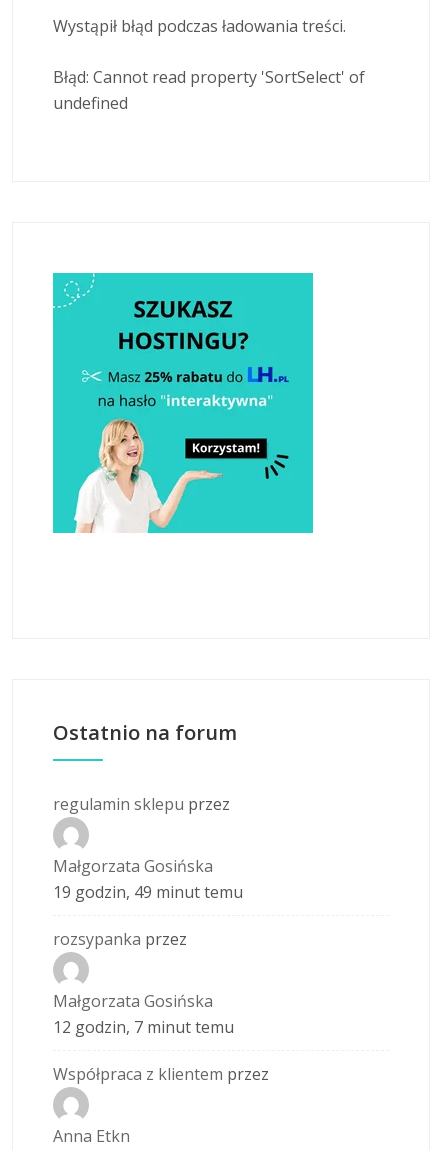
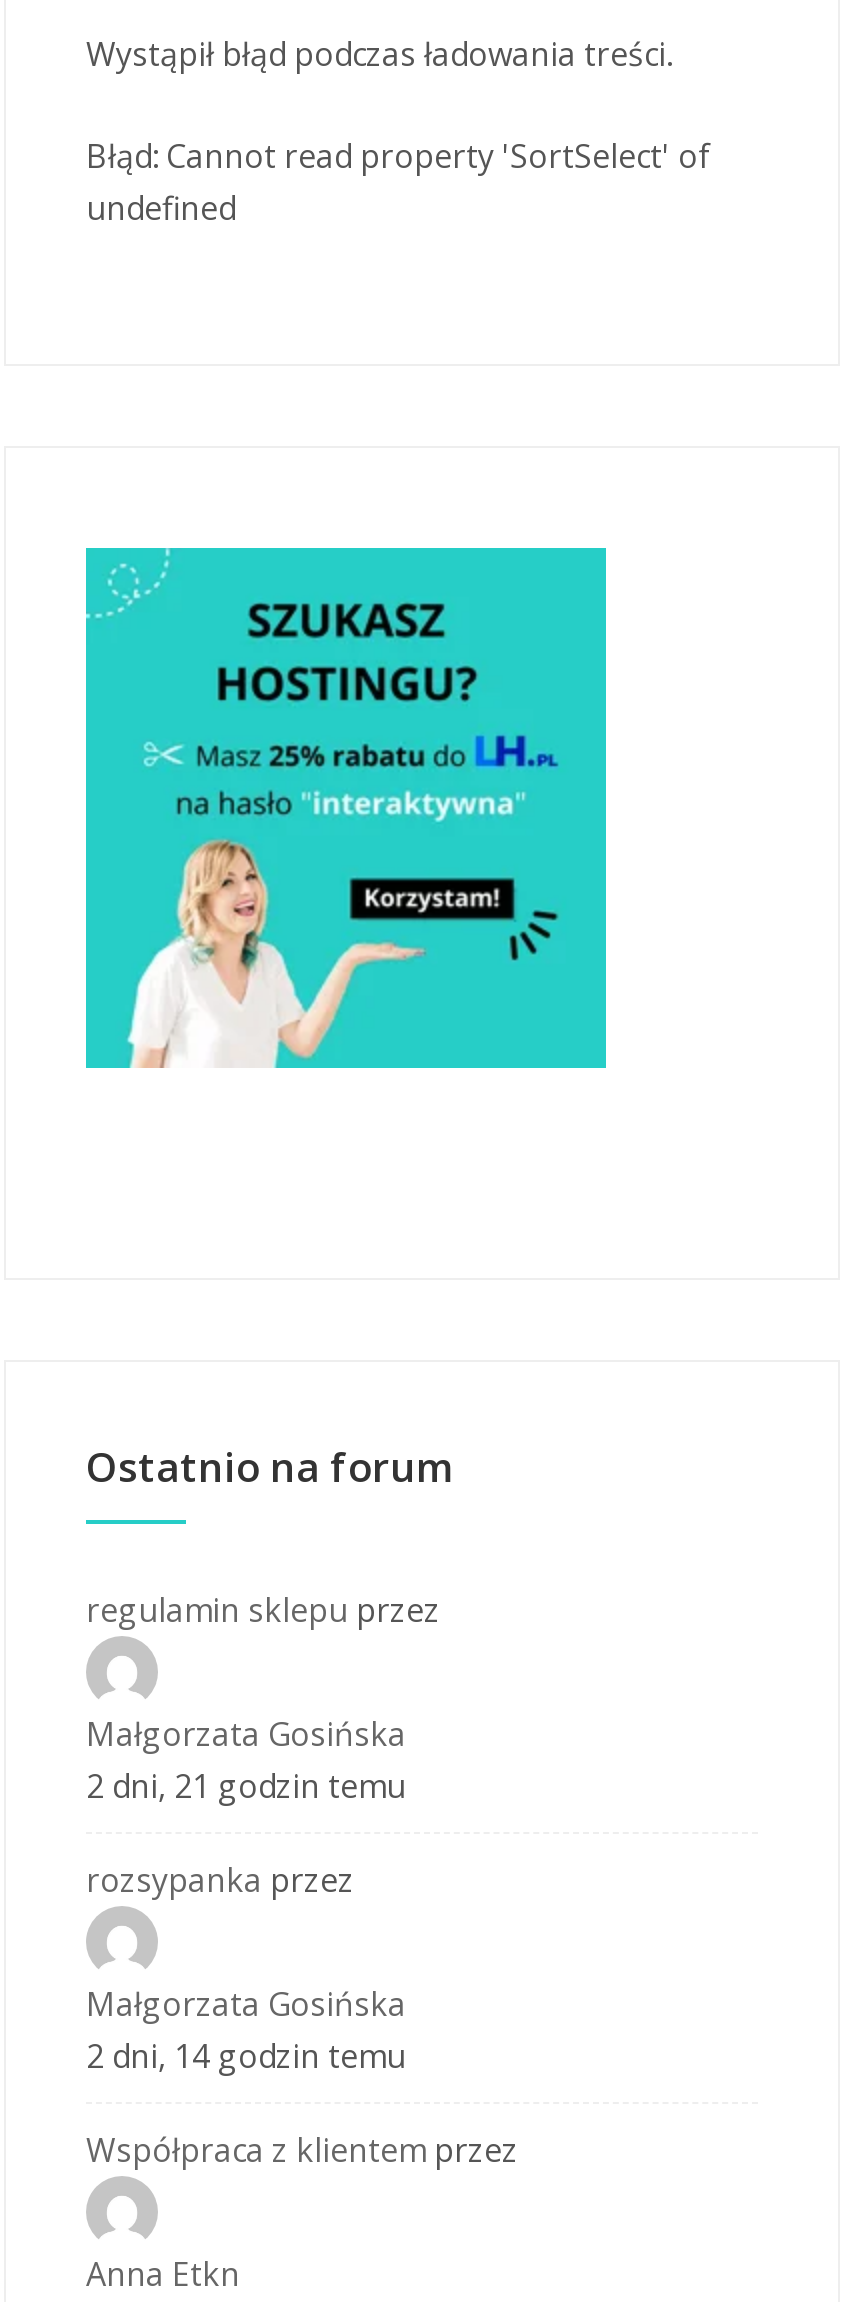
[53,881,243,903] 19 godzin, 49 minut temu -> [86,1765,406,1809] 2 dni, 21 godzin temu
[53,1016,234,1038] 12 godzin, 7 minut temu -> [86,2035,406,2079] 2 dni, 14 godzin temu

